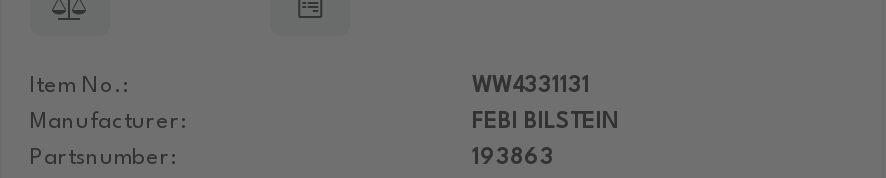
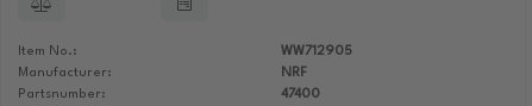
[472,76,590,98] WW4331131 -> [281,45,352,58] WW712905
[472,112,620,134] FEBI BILSTEIN -> [281,67,307,80] NRF
[472,148,554,170] 193863 -> [281,88,320,101] 47400

